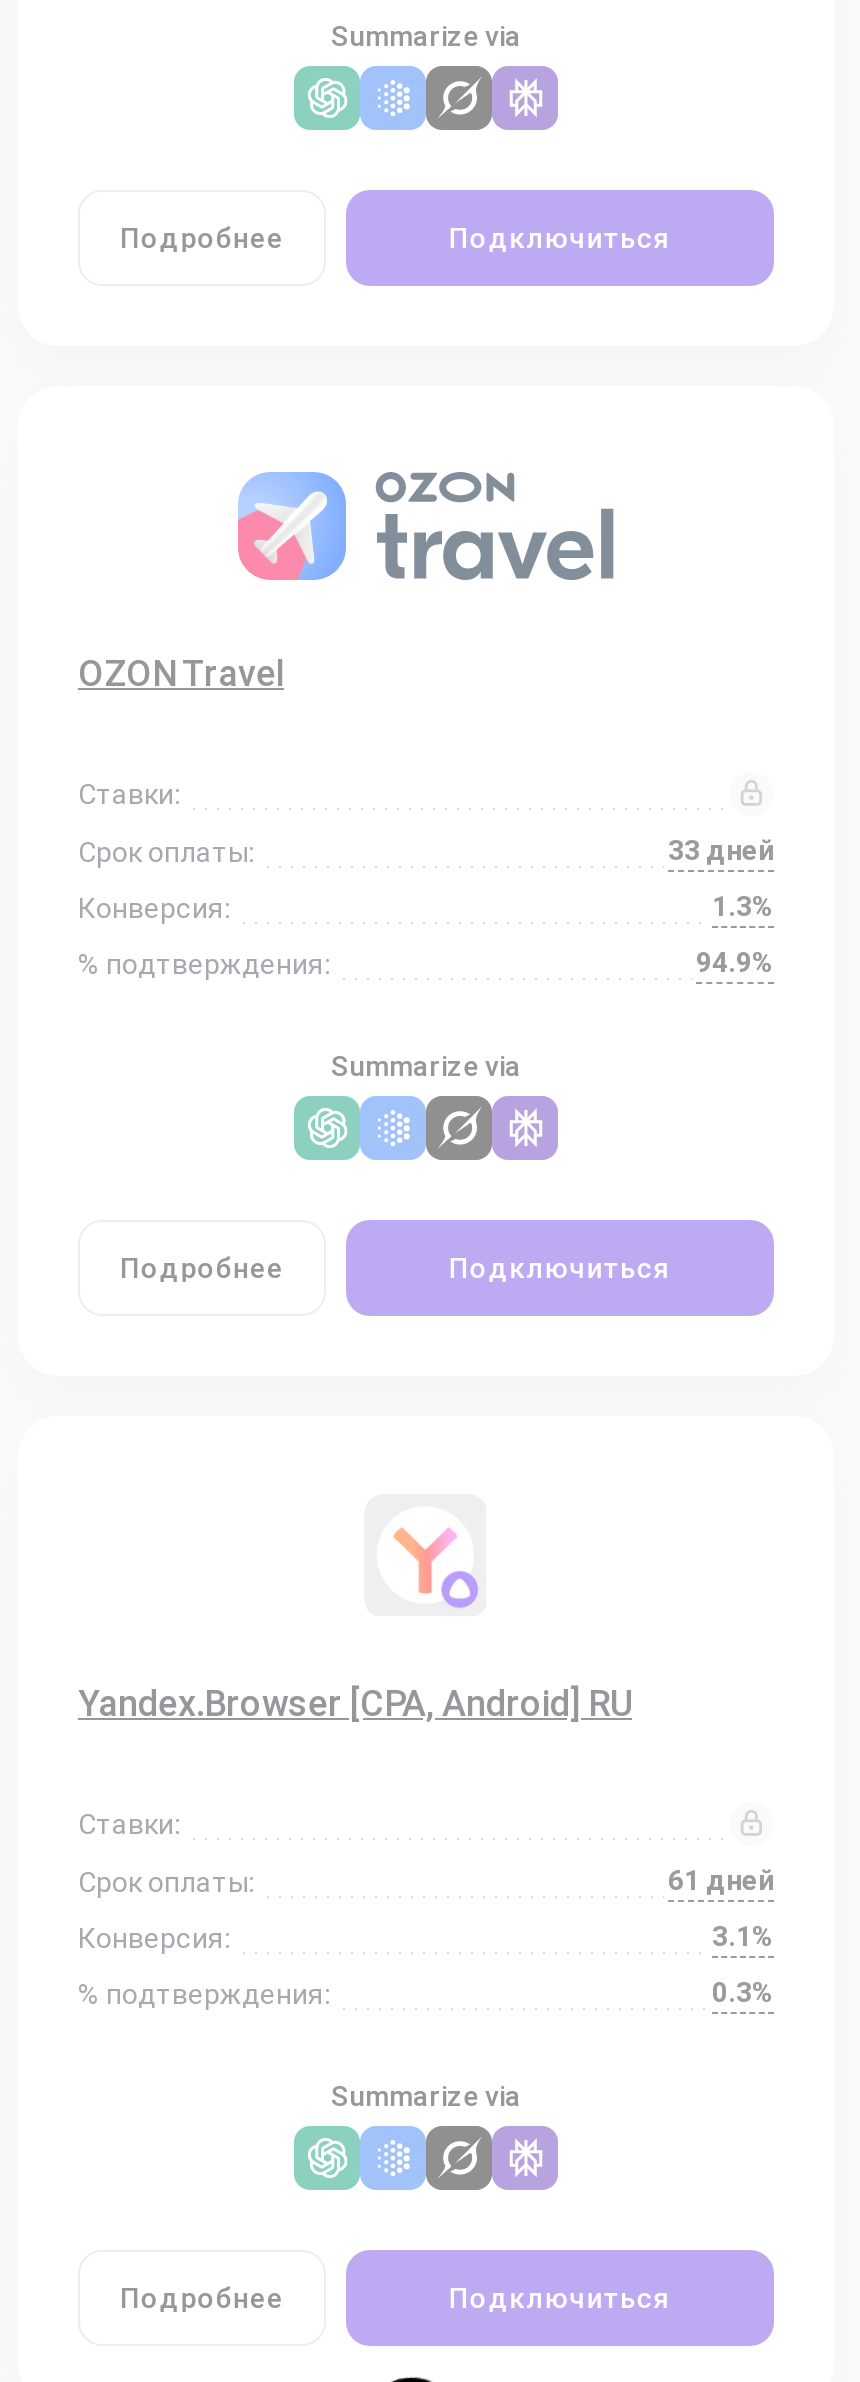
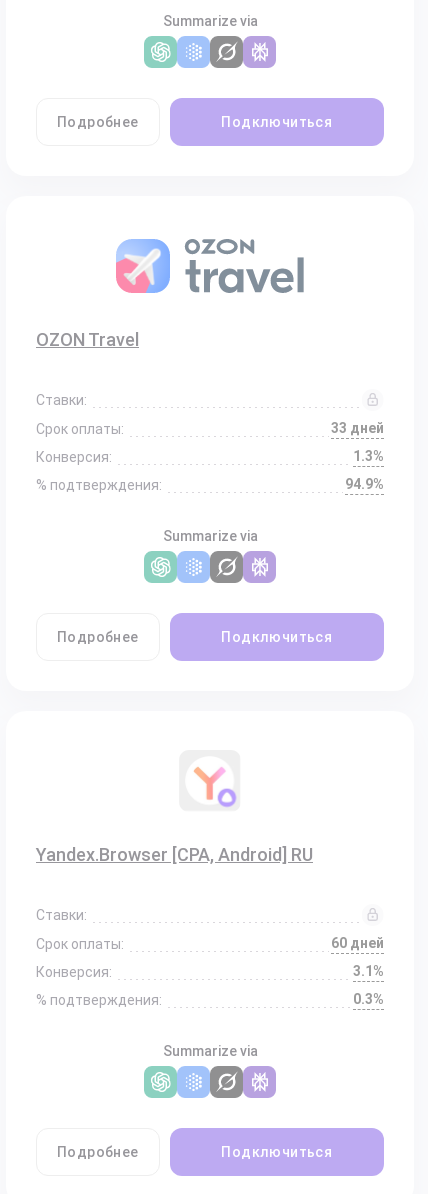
[668,1864,774,1896] 61 дней -> [331,935,384,951] 60 дней

